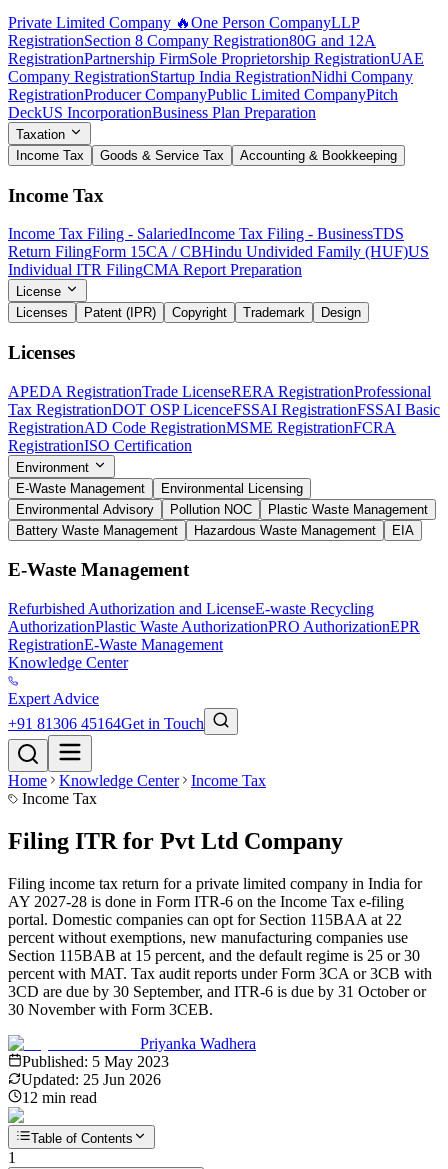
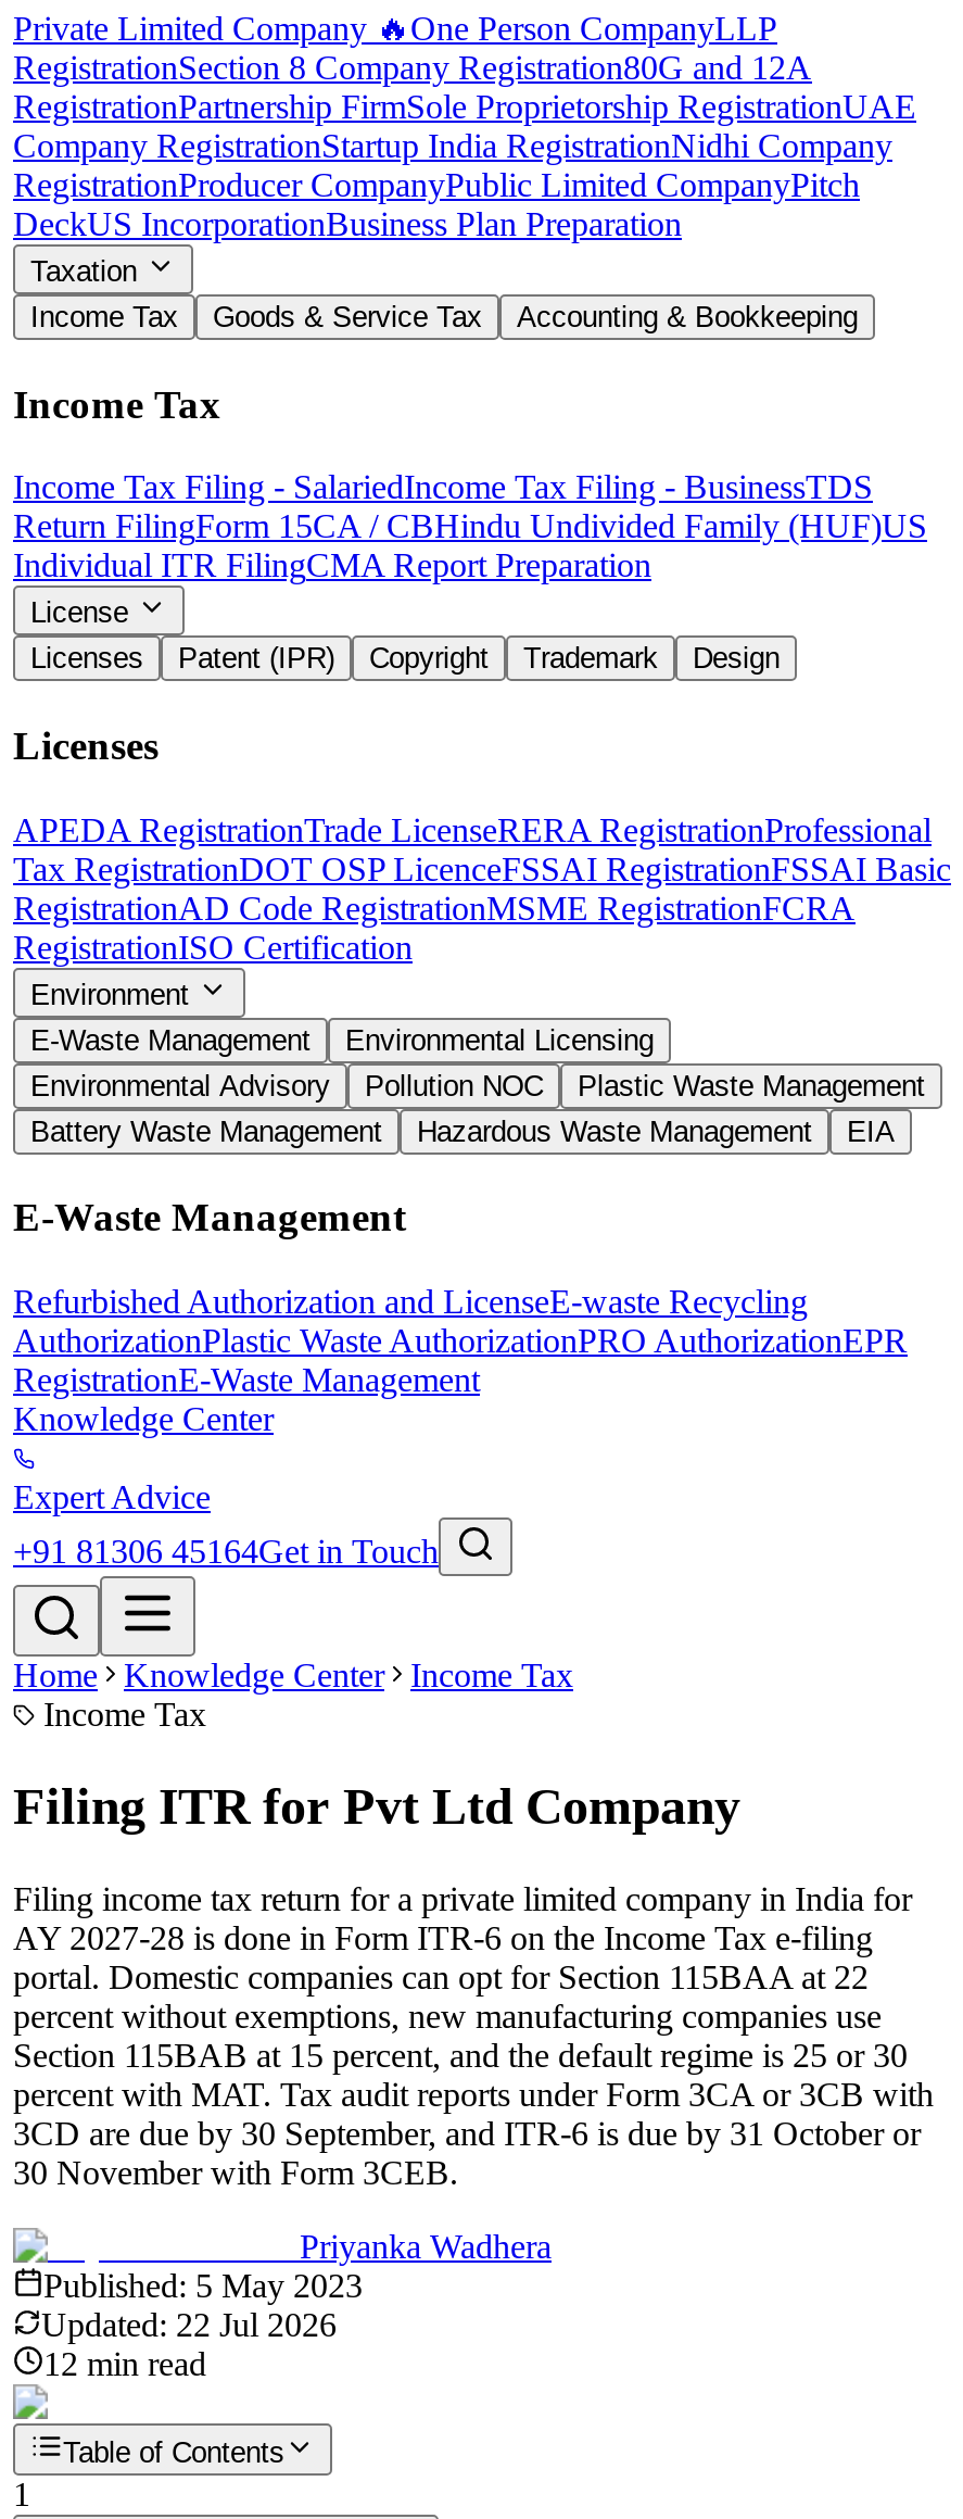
[21,1071,161,1088] Updated: 25 Jun 2026 -> [41,2306,337,2343] Updated: 22 Jul 2026

